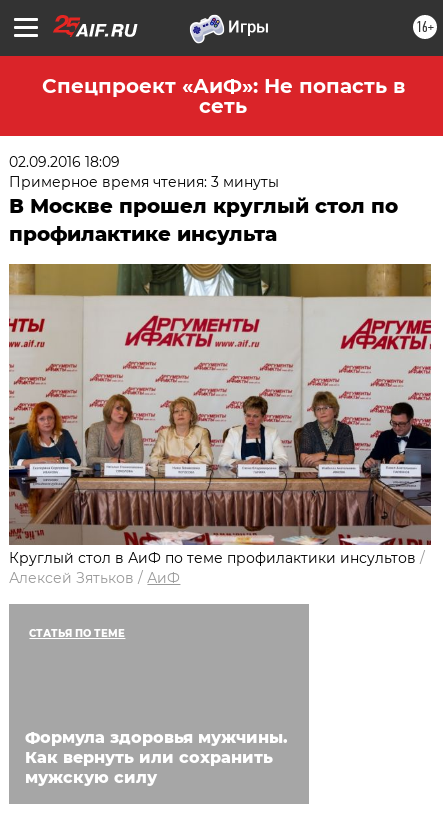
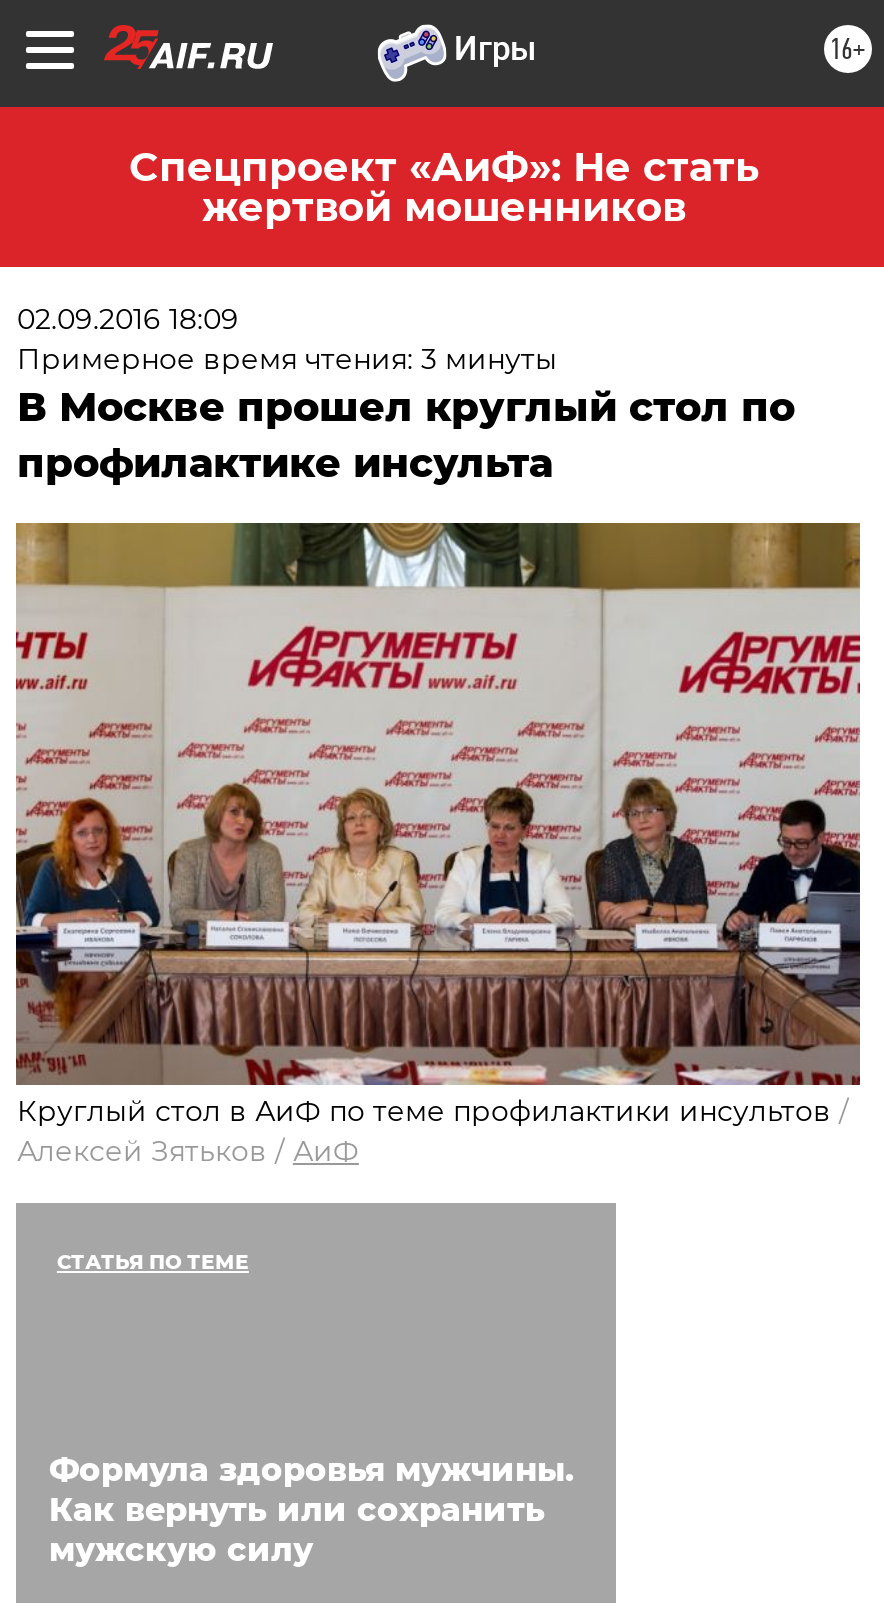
[41,74,404,118] Спецпроект «АиФ»: Не попасть в | сеть -> [129,143,759,231] Спецпроект «АиФ»: Не стать | жертвой мошенников

